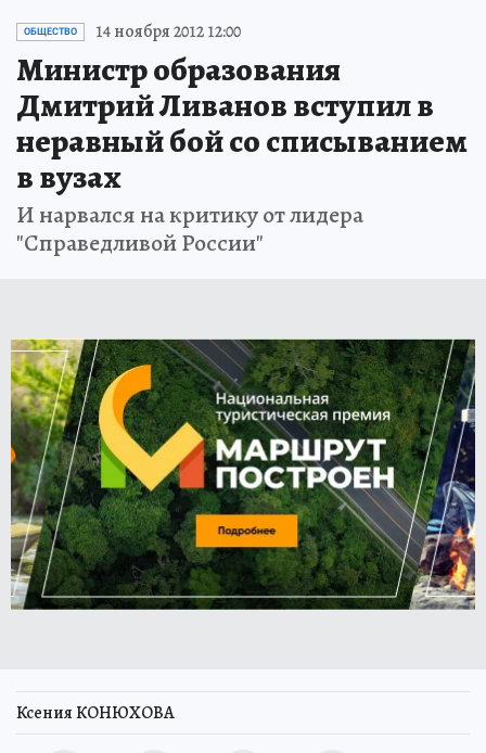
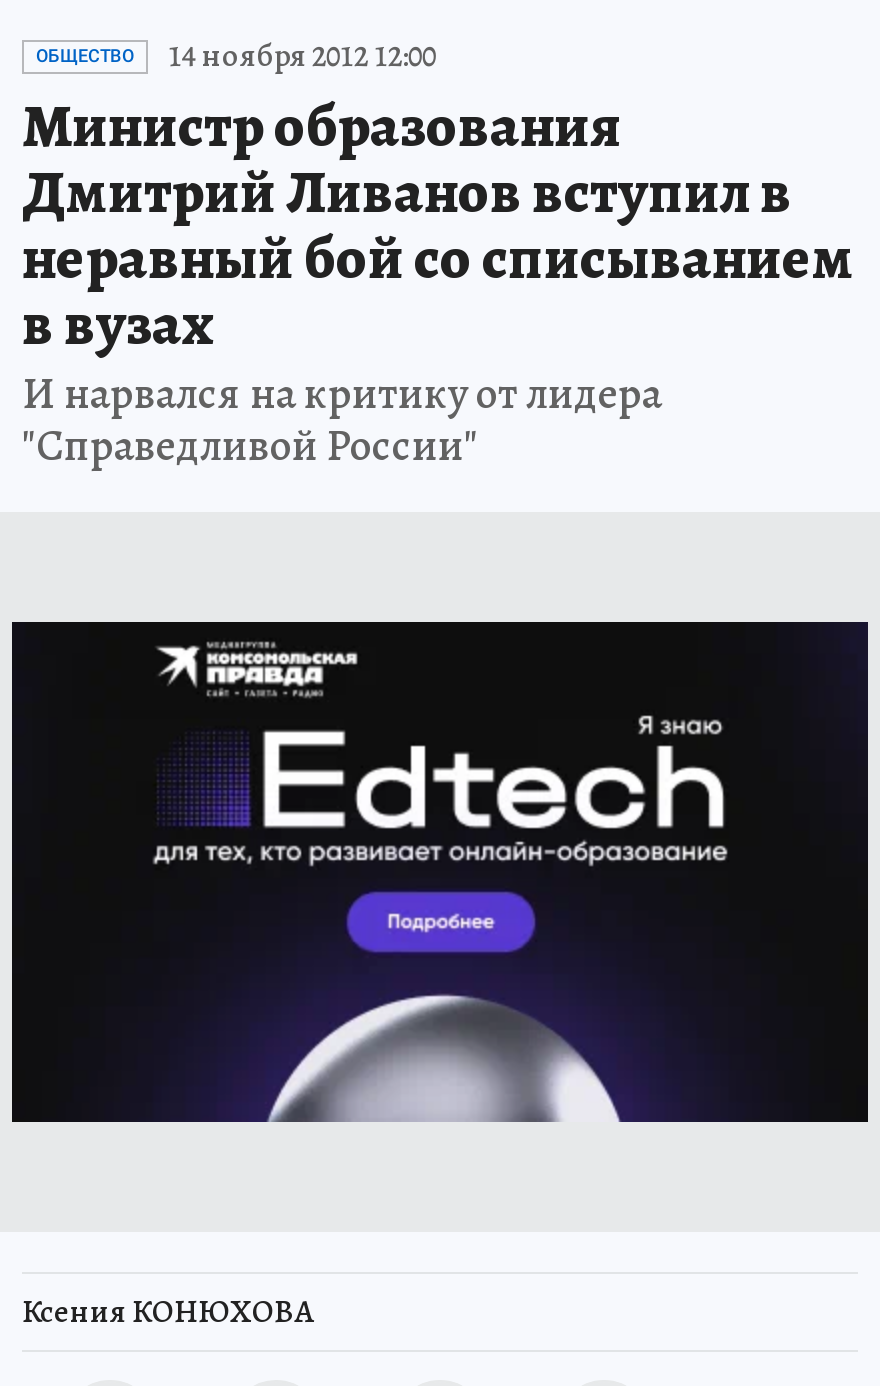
[10,339,476,611] [image] -> [10,620,870,1122] [image]

